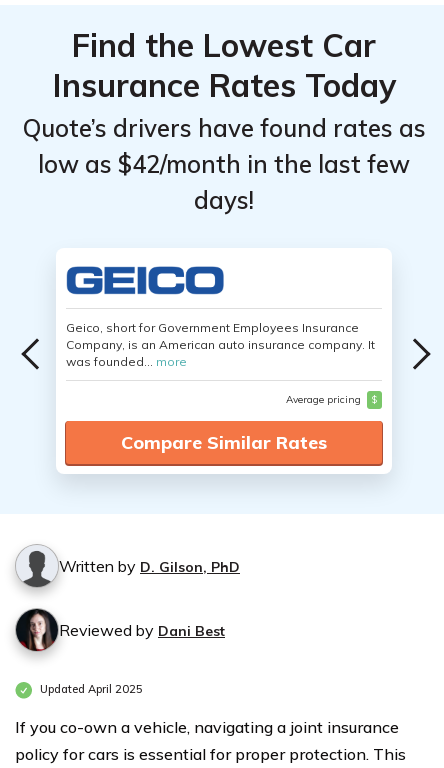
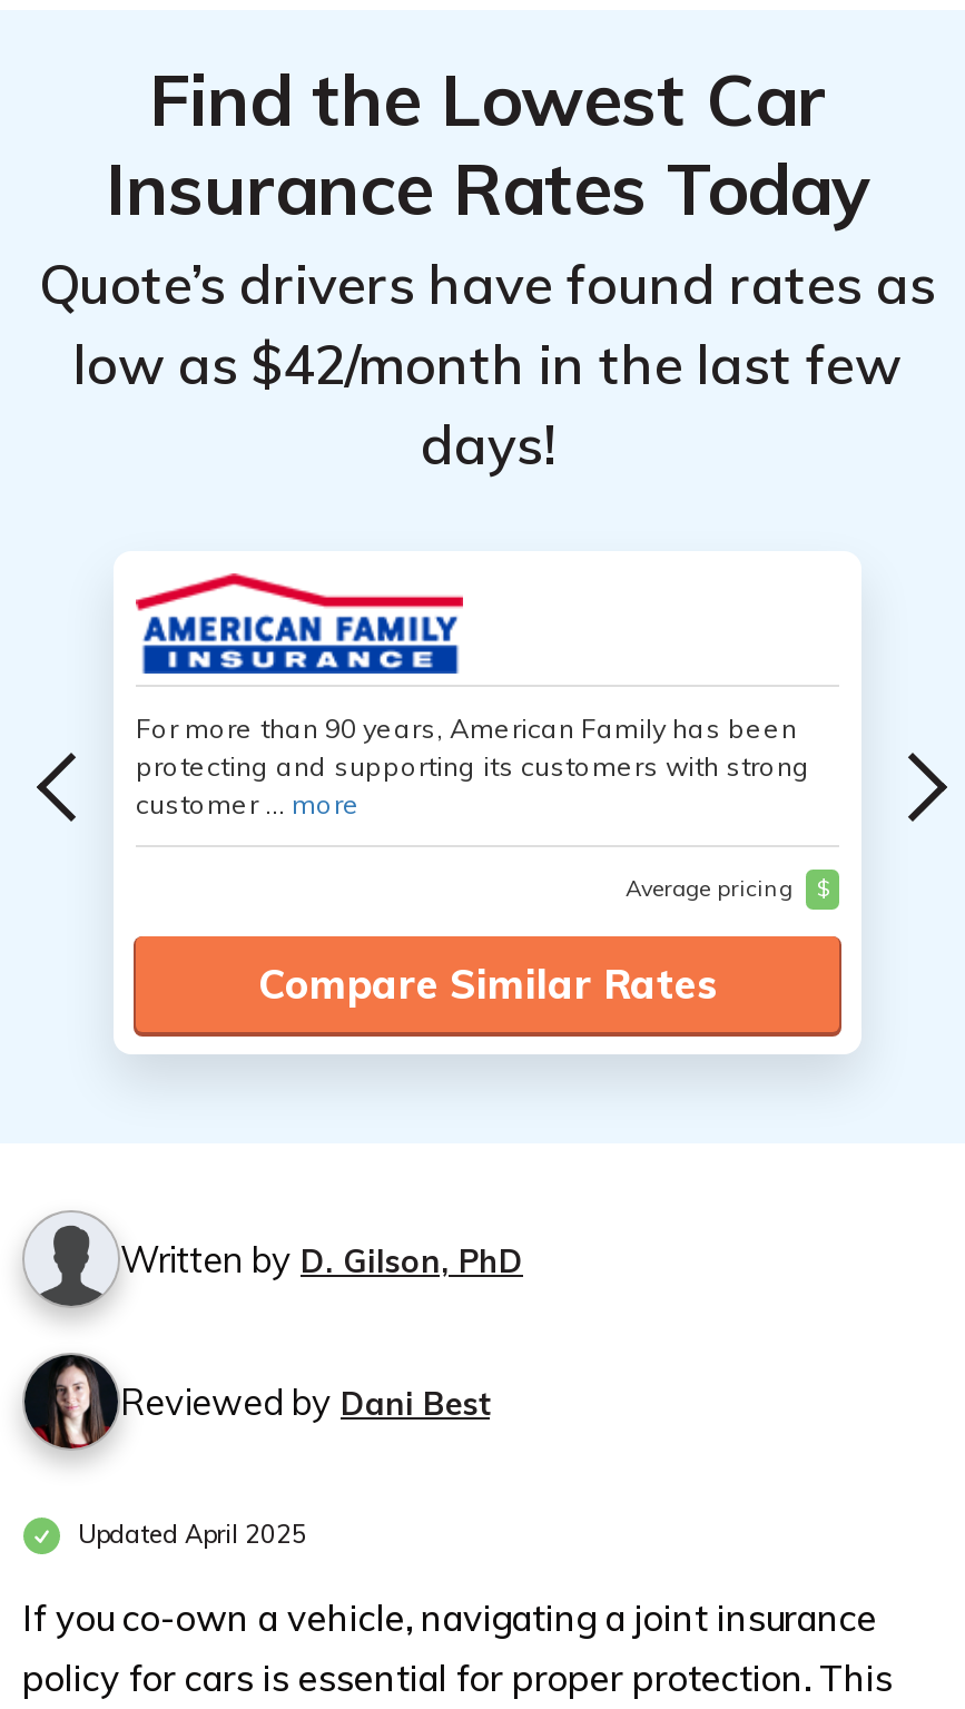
[66,258,375,369] [image] | Geico, short for Government Employees Insurance | Company, is an American auto insurance company. It | was founded... more -> [134,571,810,821] [image] | For more than 90 years, American Family has been | protecting and supporting its customers with strong | customer ... more

